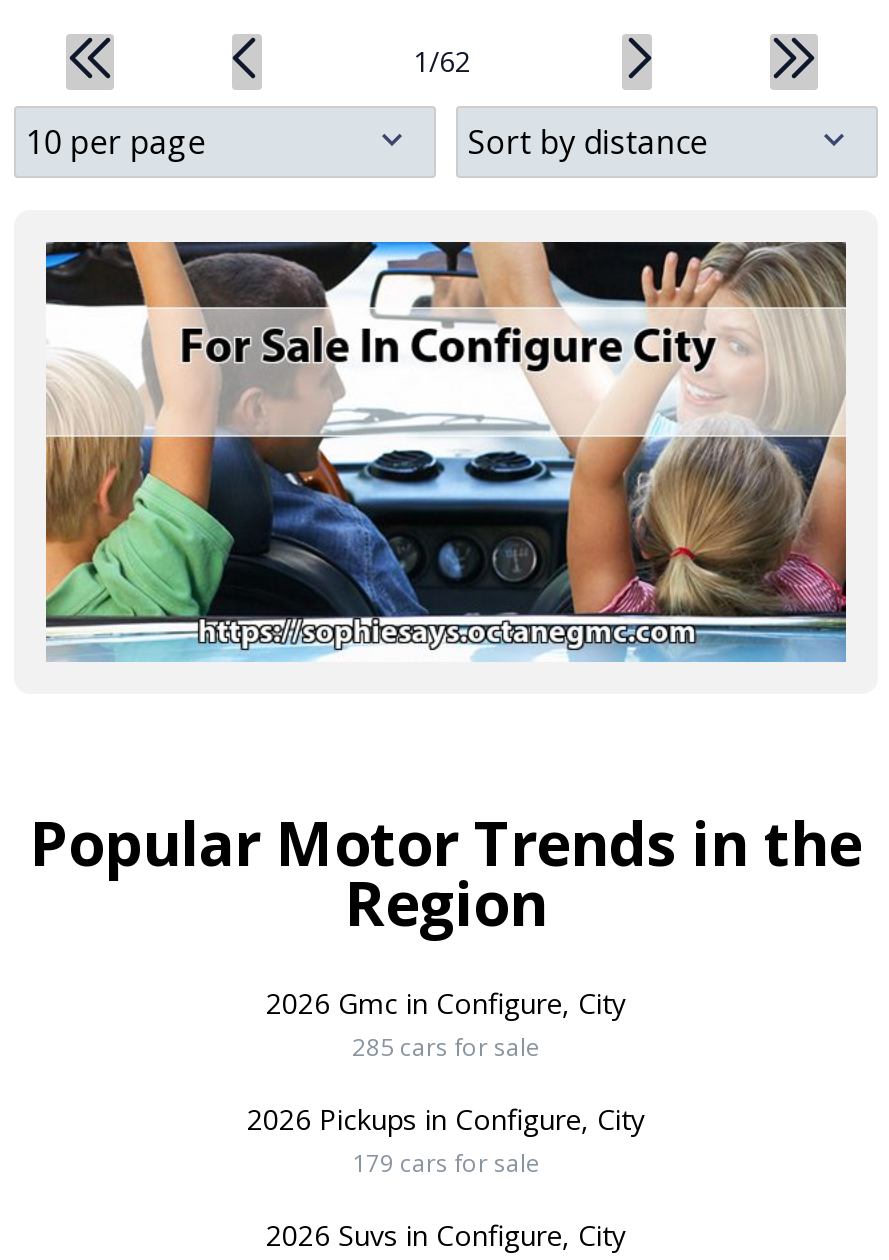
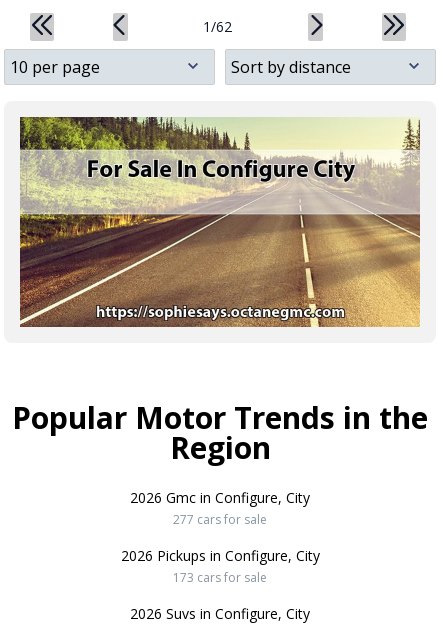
[44,240,848,664] [image] -> [19,116,421,328] [image]
[352,1031,540,1065] 285 cars for sale -> [173,511,267,528] 277 cars for sale
[352,1147,540,1181] 179 cars for sale -> [173,569,267,586] 173 cars for sale

